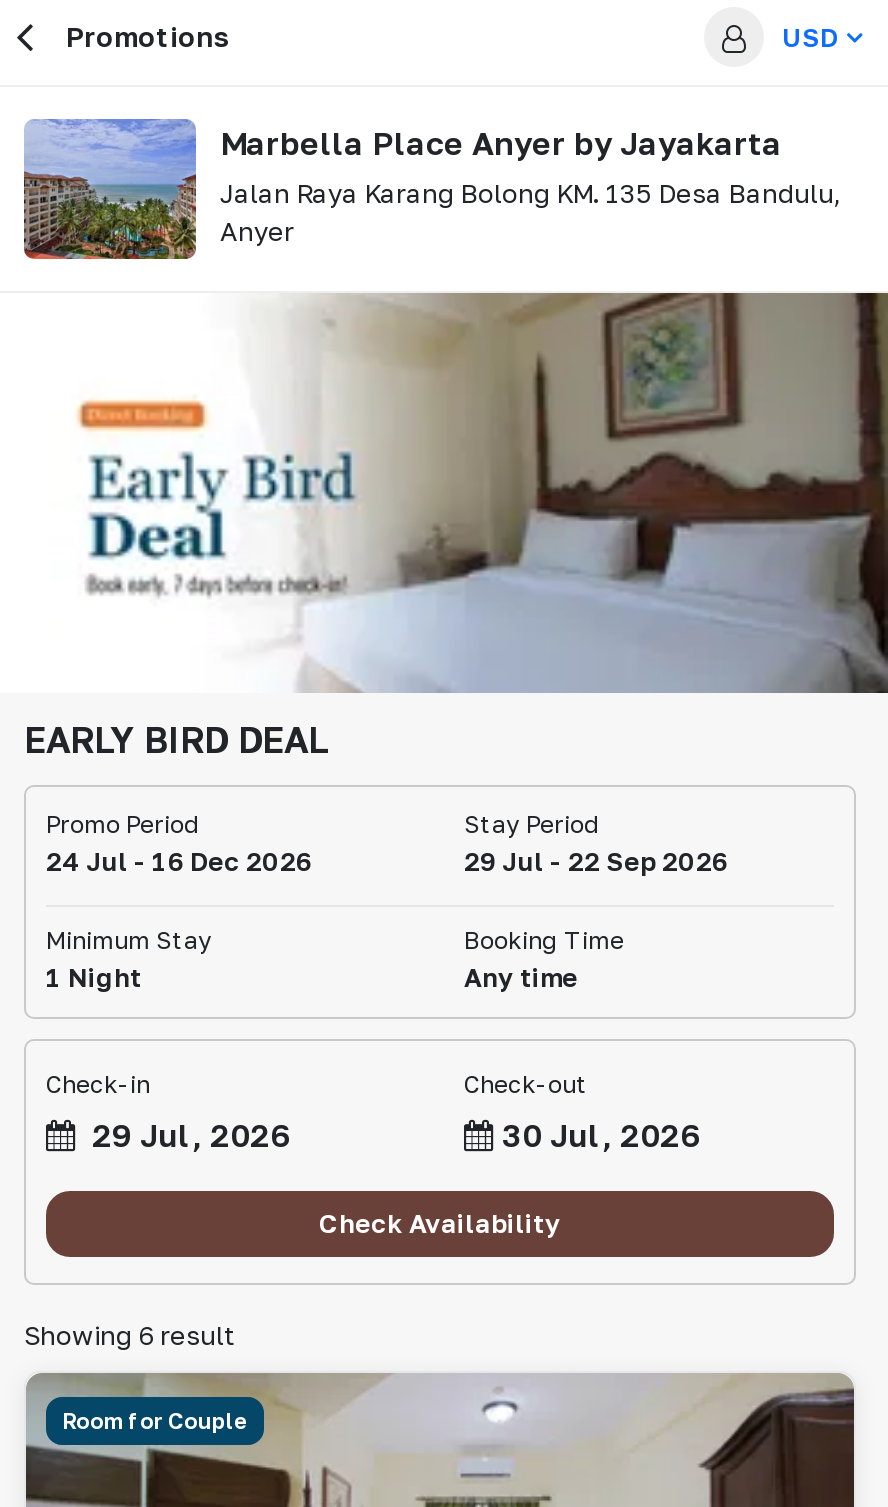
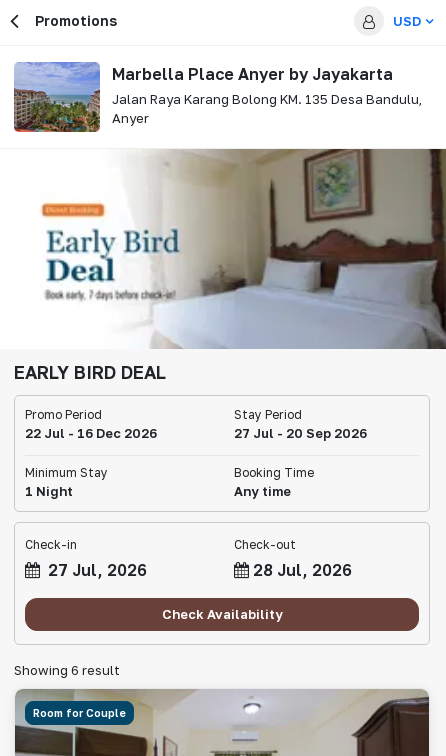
[46,845,312,877] 24 Jul - 16 Dec 2026 -> [25,425,157,441] 22 Jul - 16 Dec 2026
[464,845,728,877] 29 Jul - 22 Sep 2026 -> [234,425,367,441] 27 Jul - 20 Sep 2026
[92,1115,290,1155] 29 Jul, 2026 -> [48,560,147,580] 27 Jul, 2026
[502,1115,700,1155] 30 Jul, 2026 -> [253,560,352,580] 28 Jul, 2026

